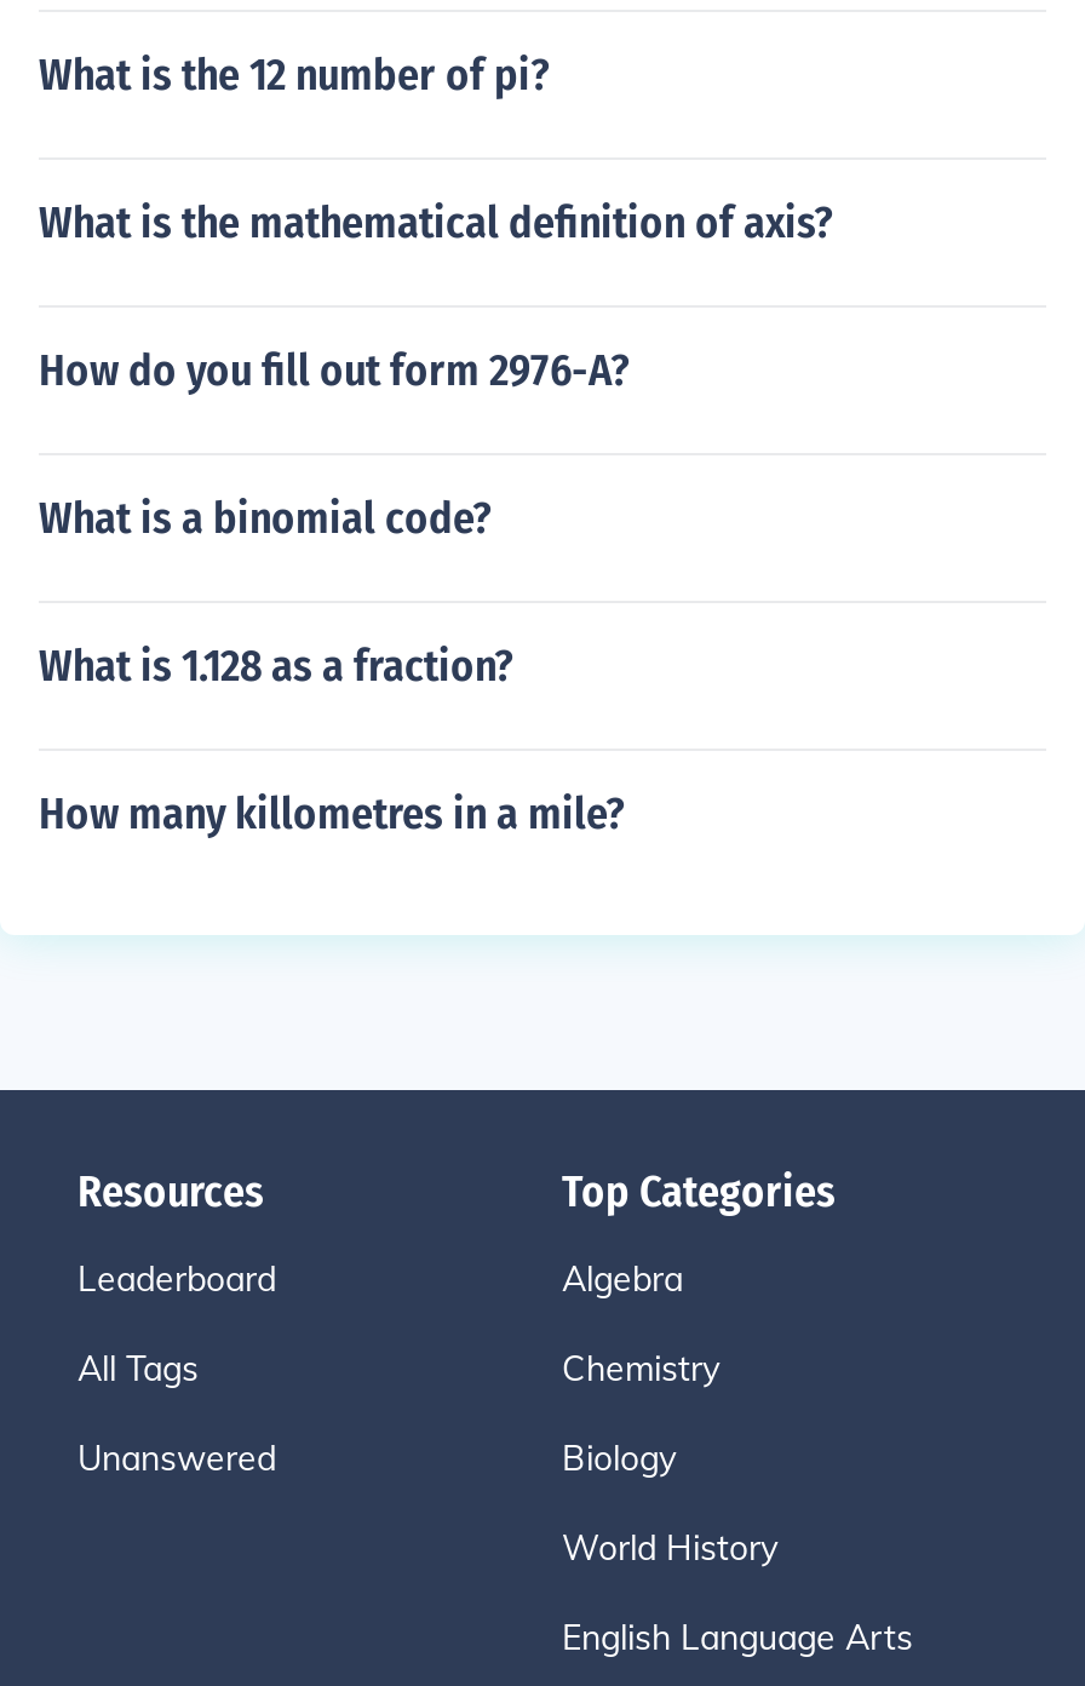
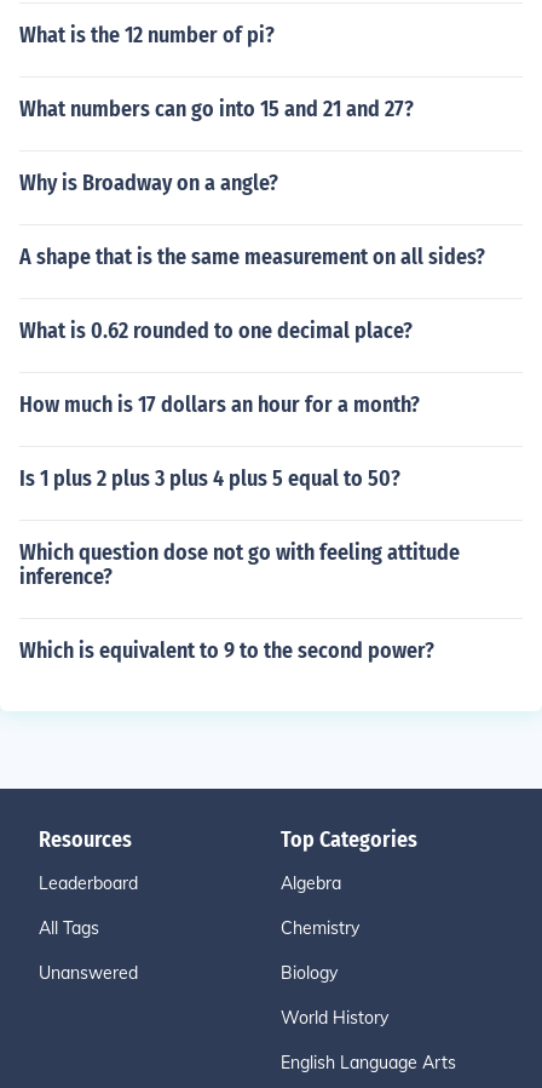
[39,196,833,841] What is the mathematical definition of axis? | How do you fill out form 2976-A? | What is a binomial code? | What is 1.128 as a fraction? | How many killometres in a mile? -> [19,96,485,664] What numbers can go into 15 and 21 and 27? | Why is Broadway on a angle? | A shape that is the same measurement on all sides? | What is 0.62 rounded to one decimal place? | How much is 17 dollars an hour for a month? | Is 1 plus 2 plus 3 plus 4 plus 5 equal to 50? | Which question dose not go with feeling attitude | inference? | Which is equivalent to 9 to the second power?

